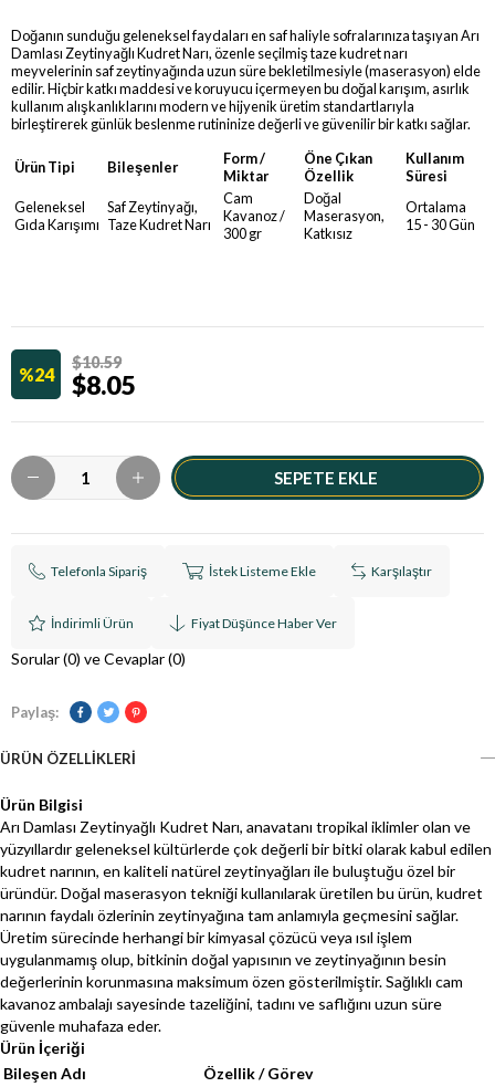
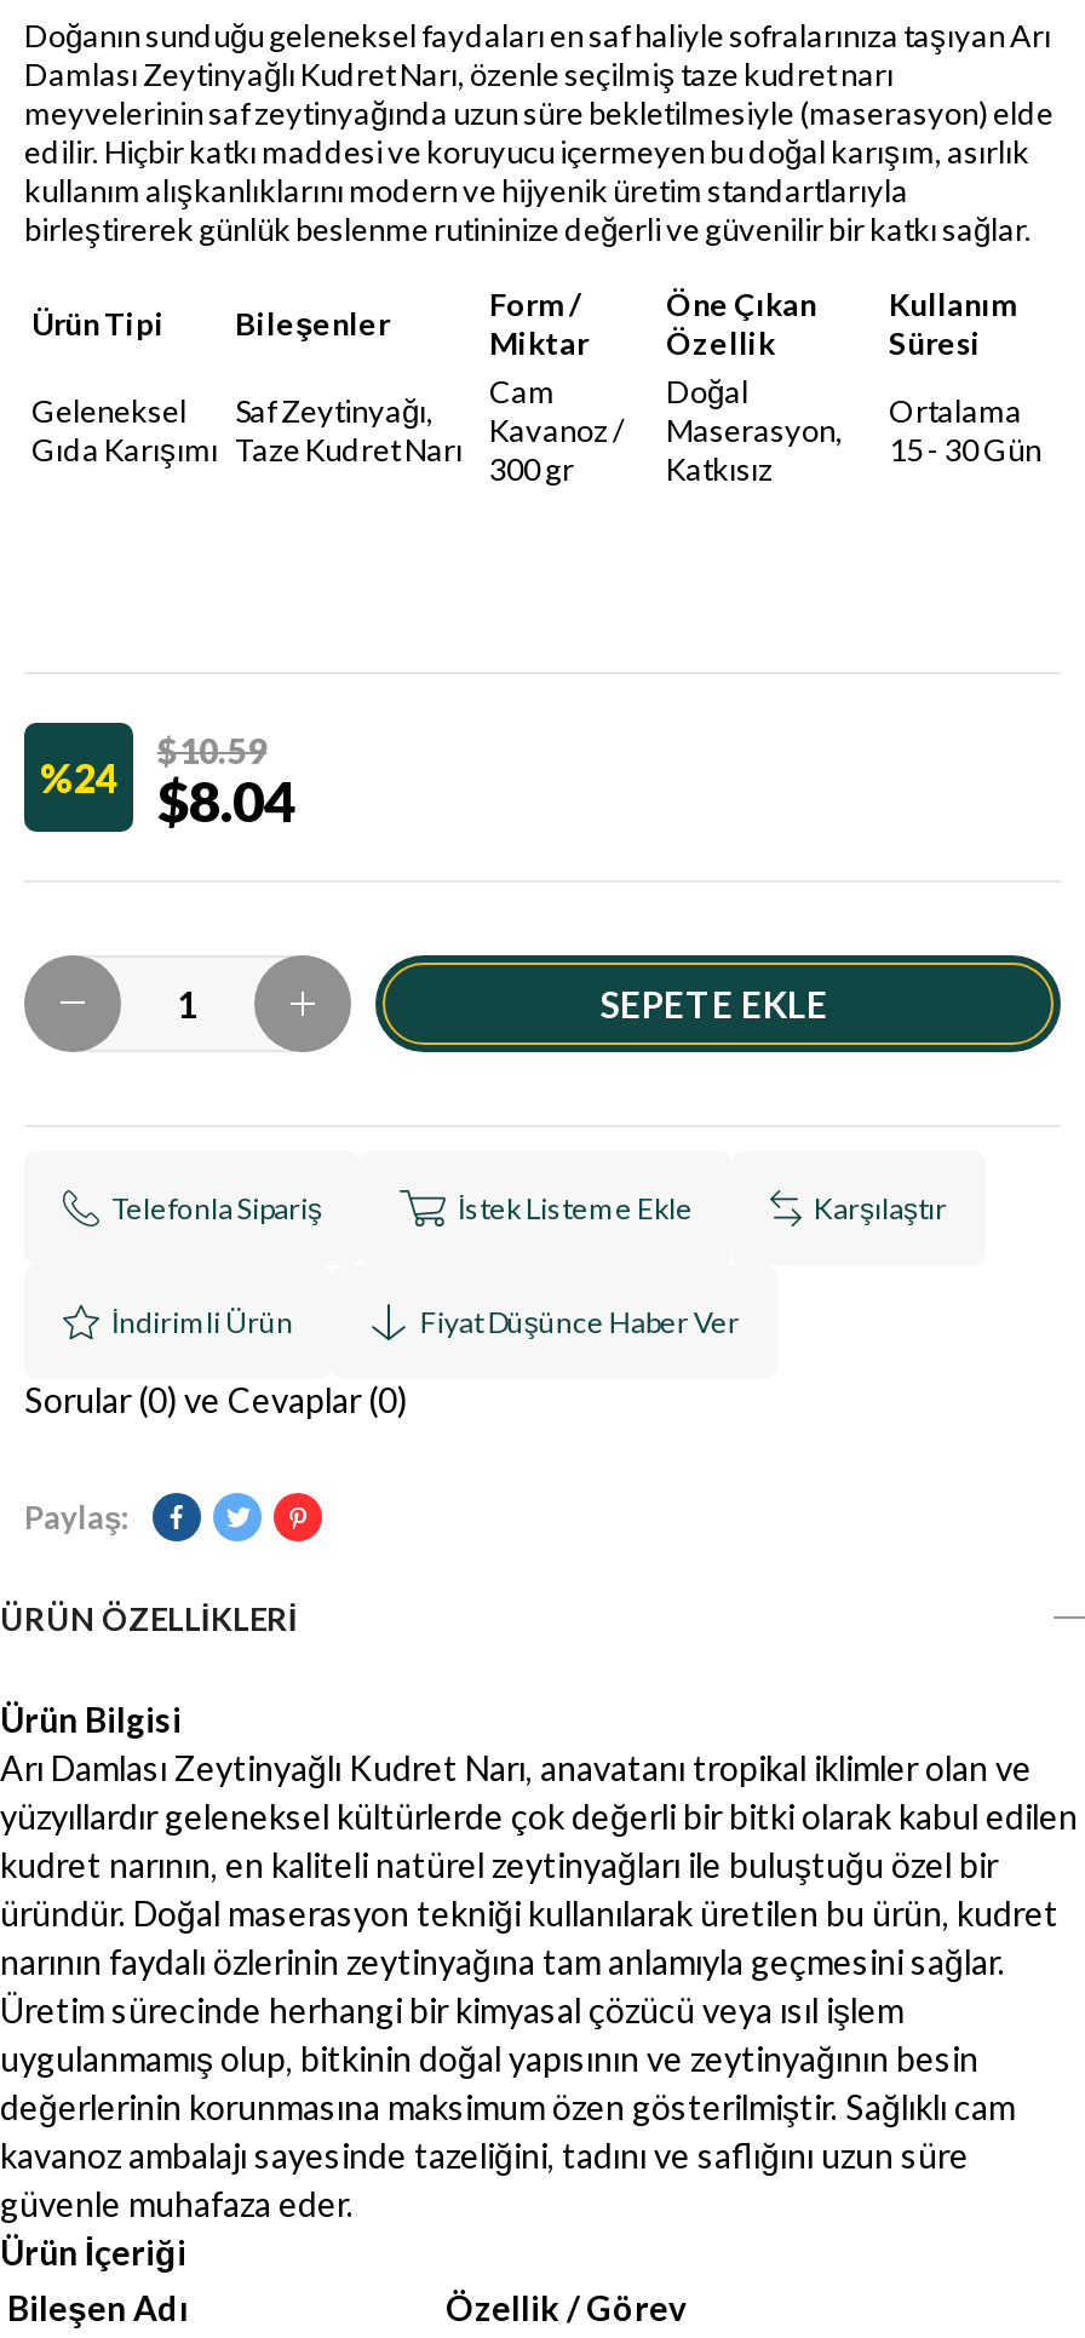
[34,364,135,400] 24 $8.05 -> [74,754,295,834] 24 $8.04

